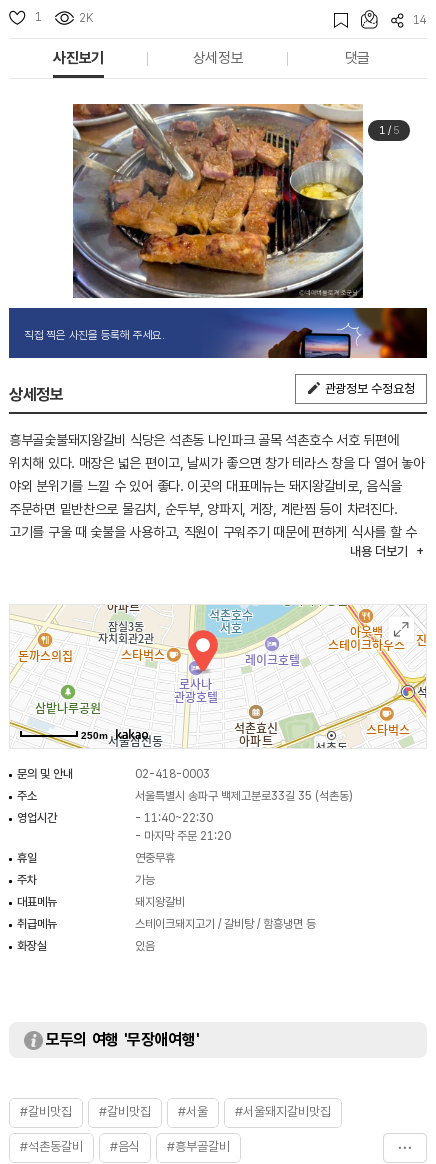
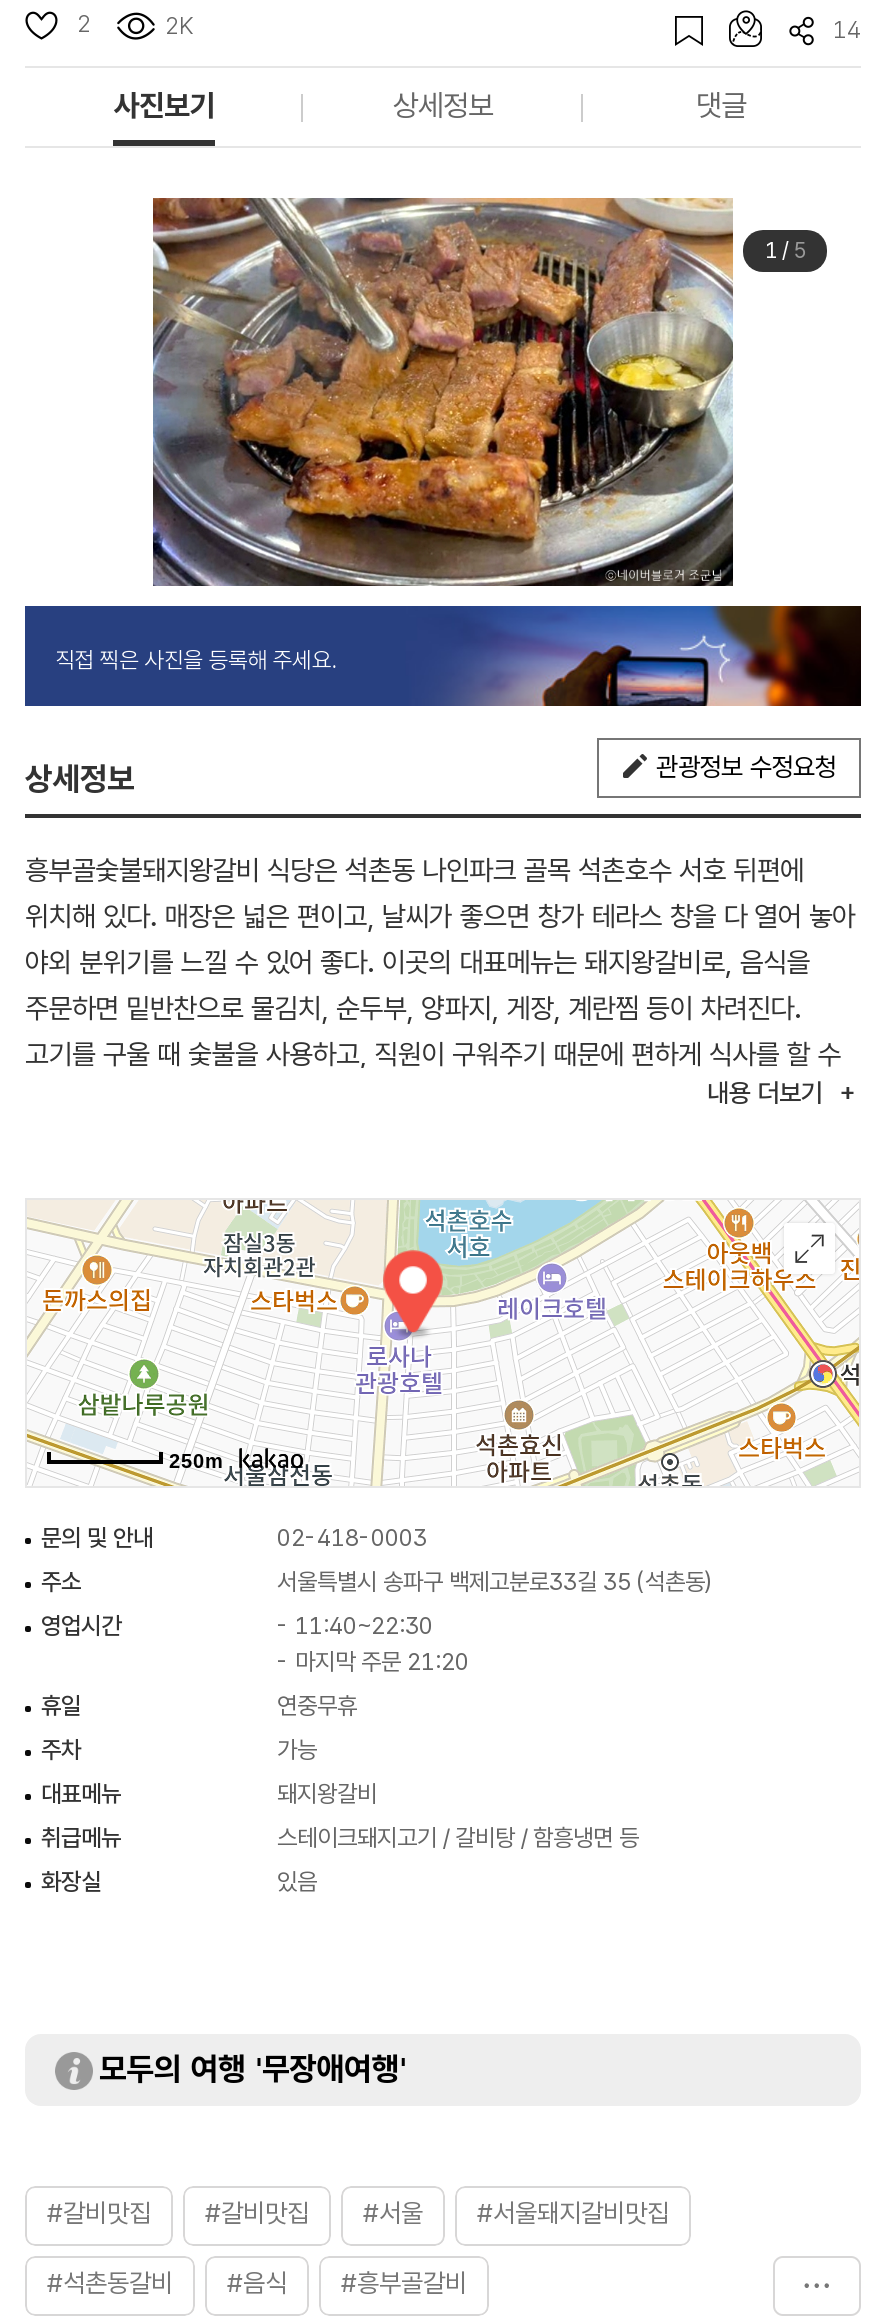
[35,10,42,24] 1 -> [77,10,91,38] 2

